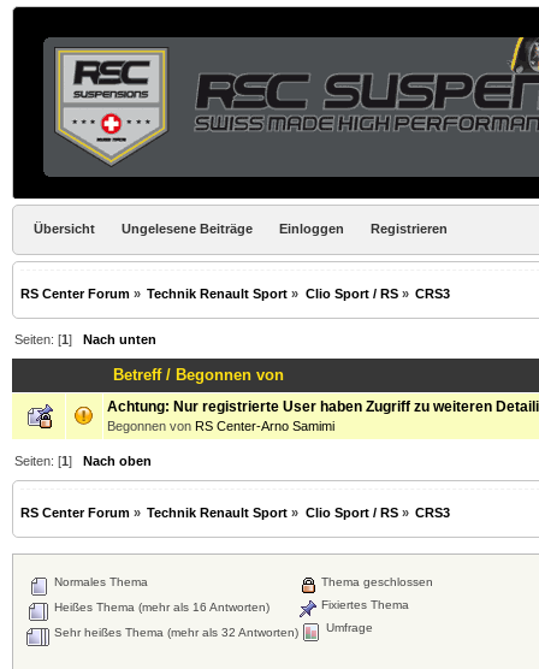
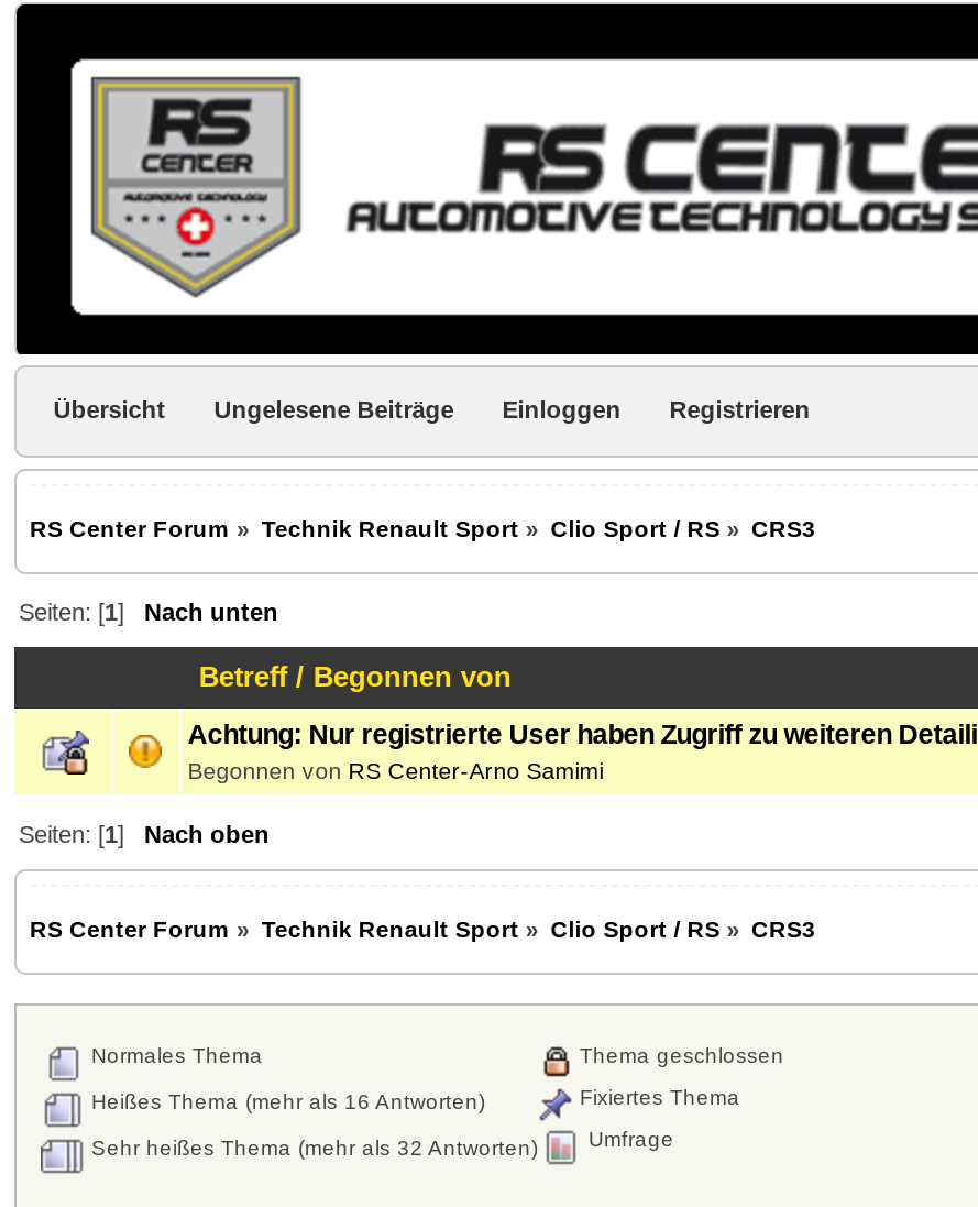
[45,36,535,176] [image] -> [72,57,971,315] [image]

